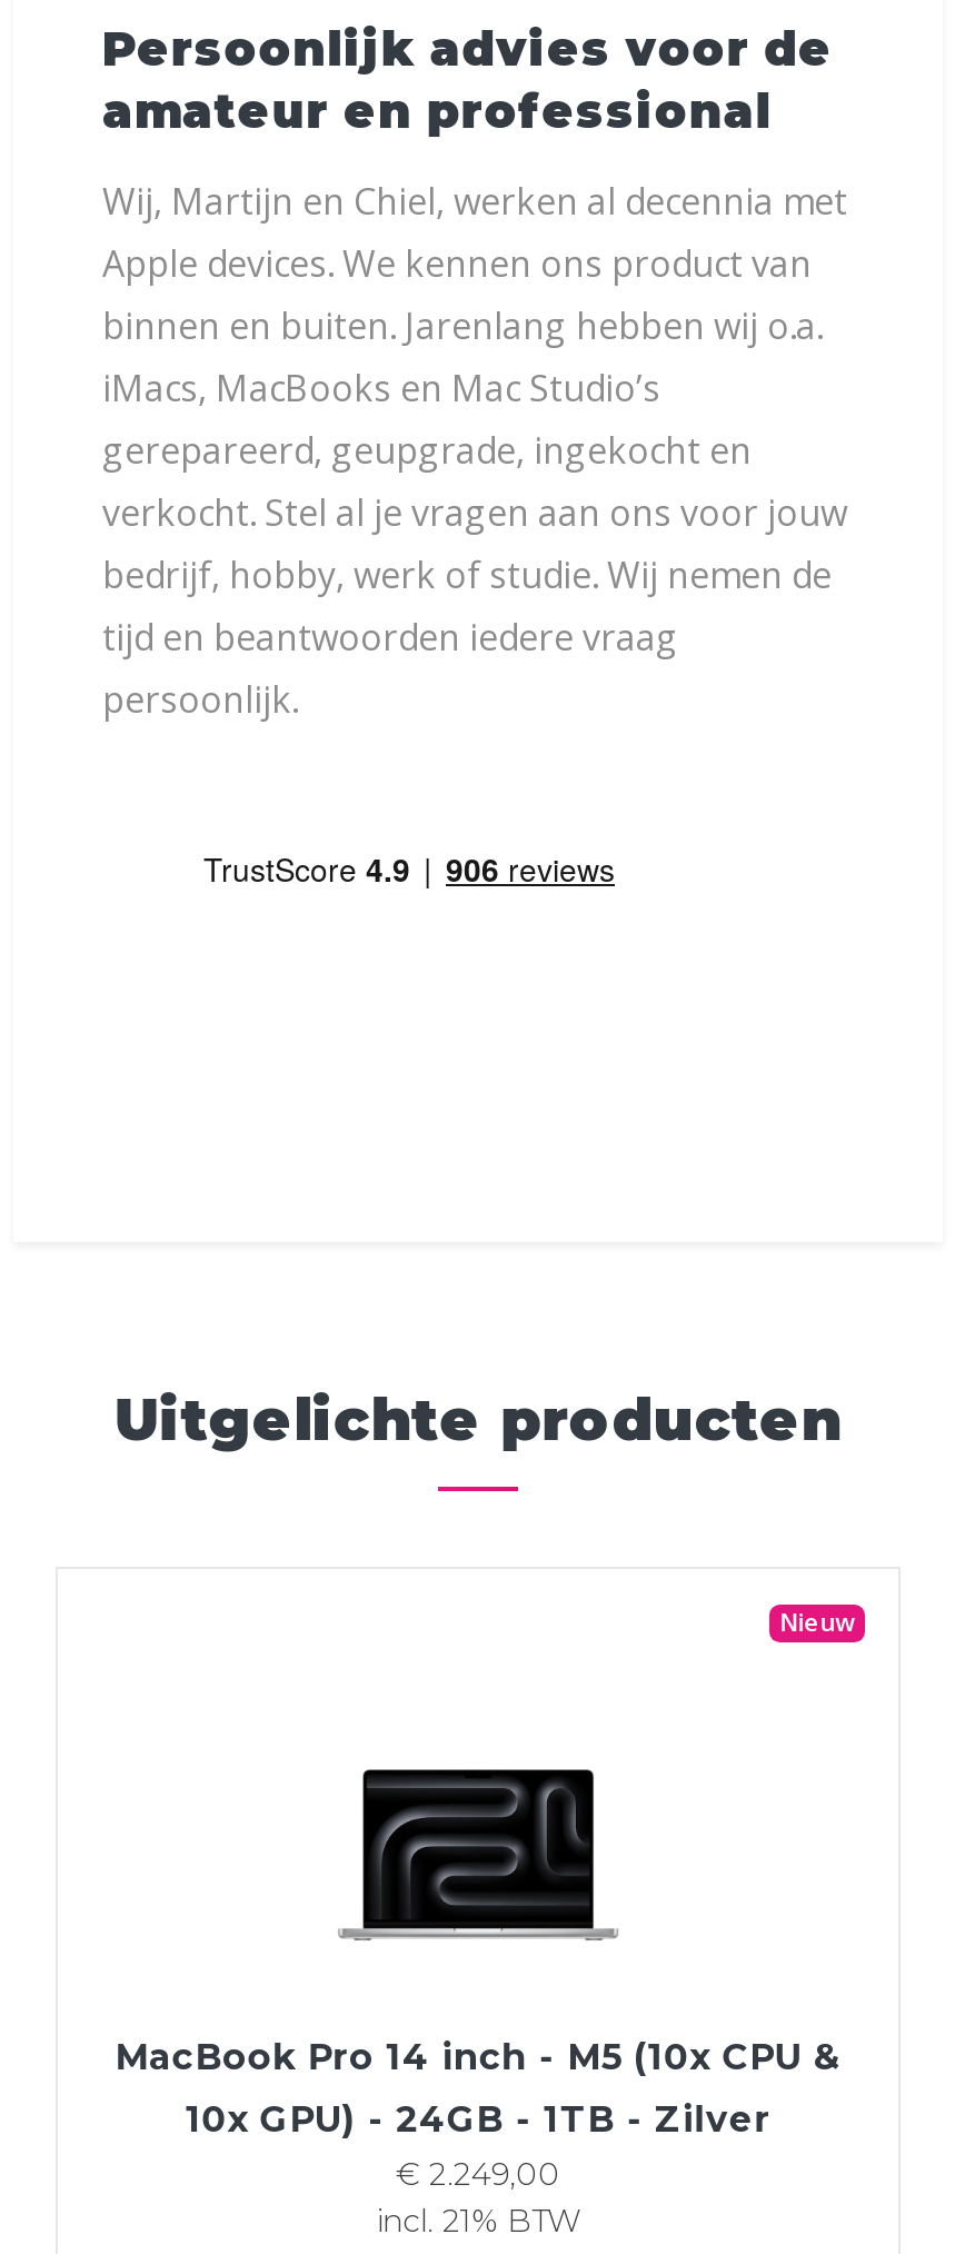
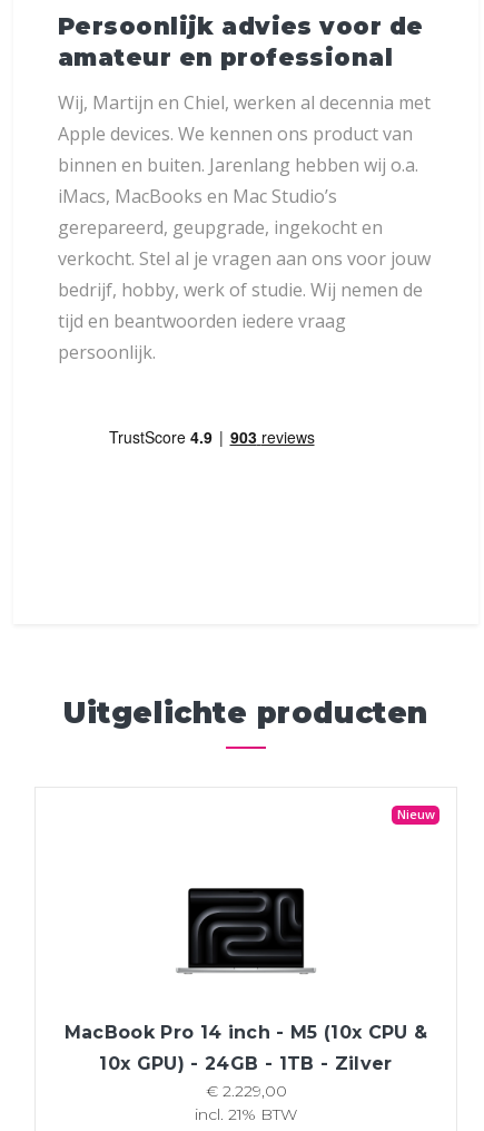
[396,2153,560,2193] € 2.249,00 -> [205,1080,287,1100] € 2.229,00

